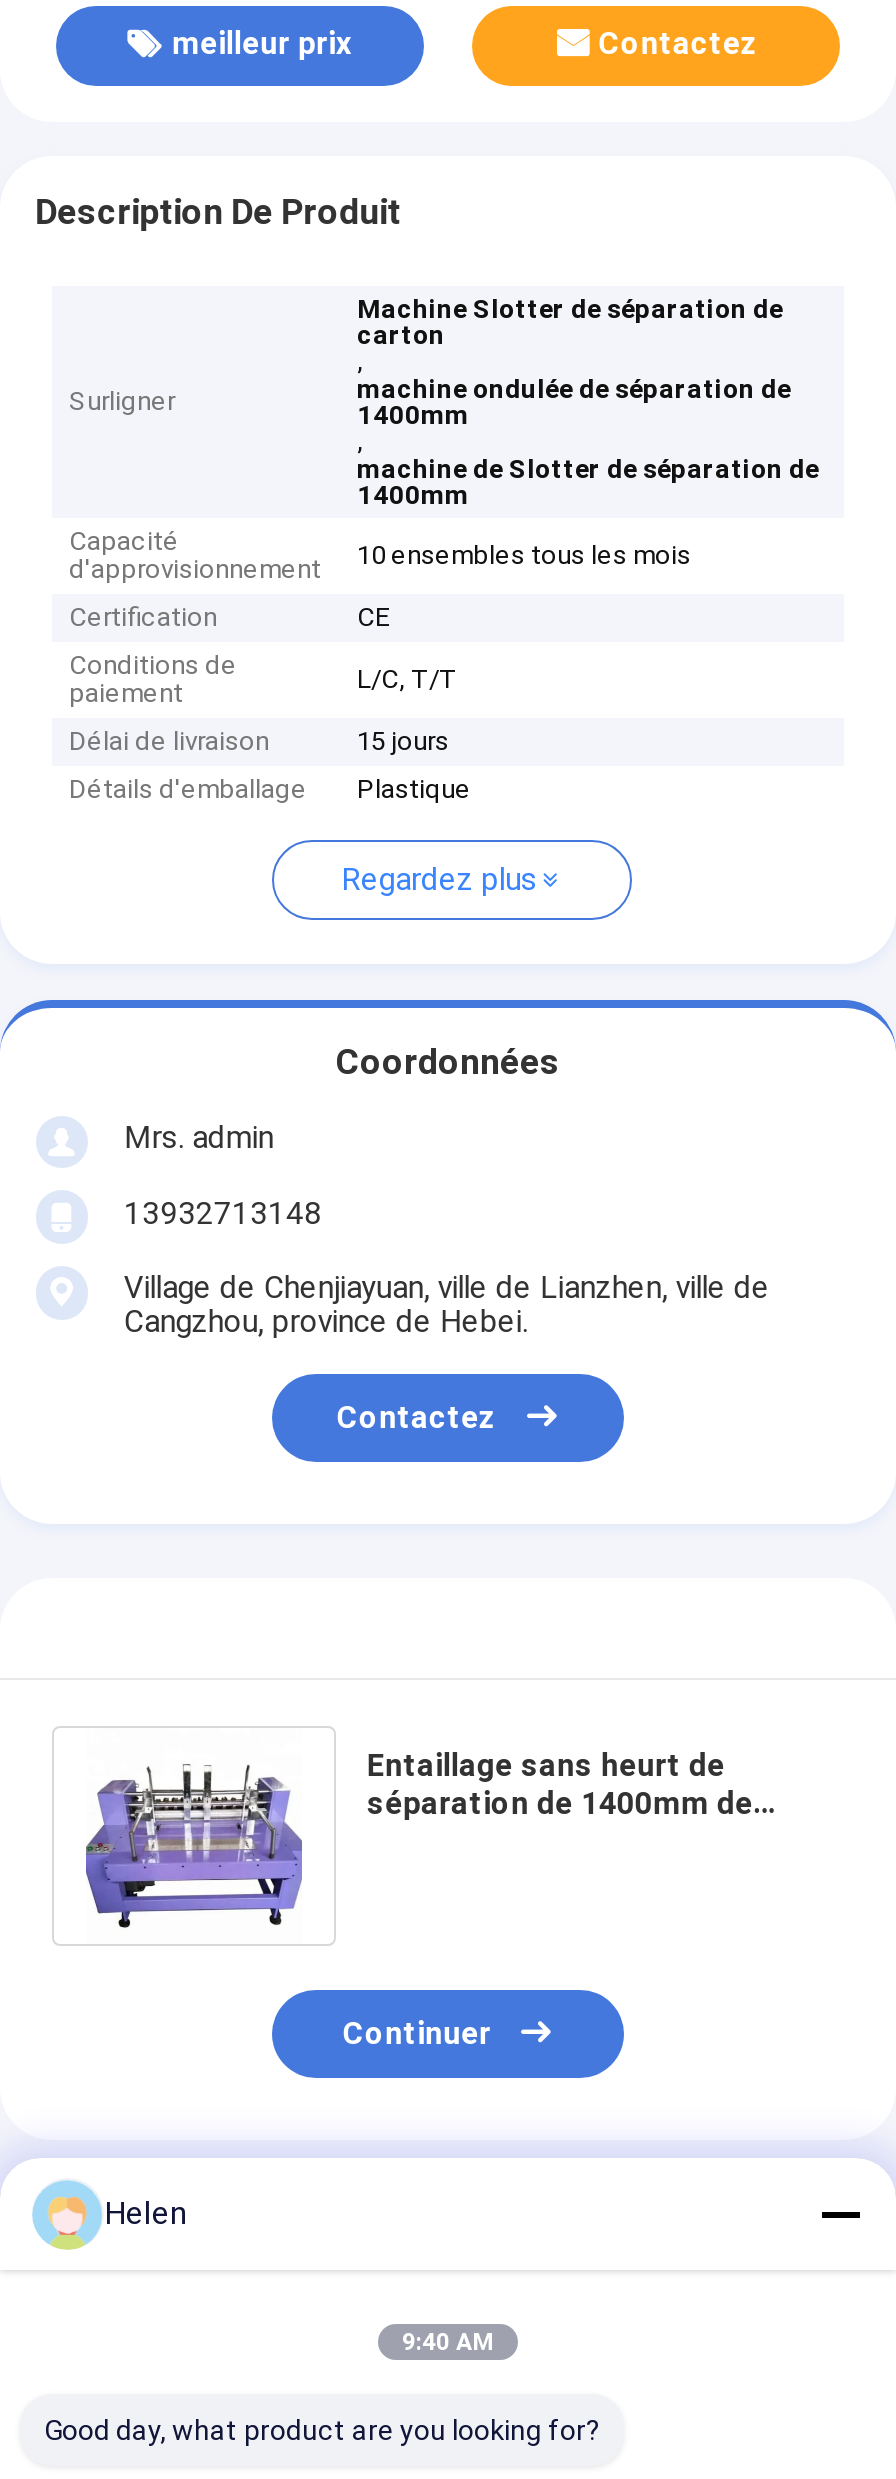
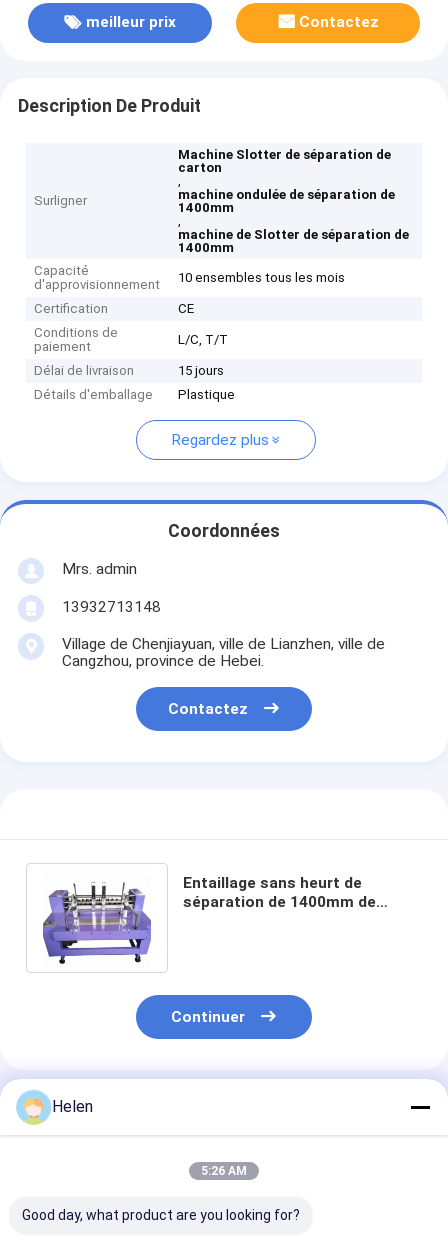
[402,2328,494,2356] 9:40 AM -> [201,1164,247,1178] 5:26 AM

